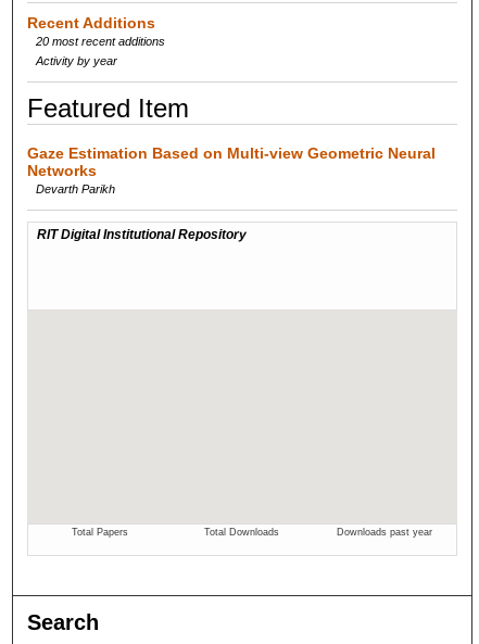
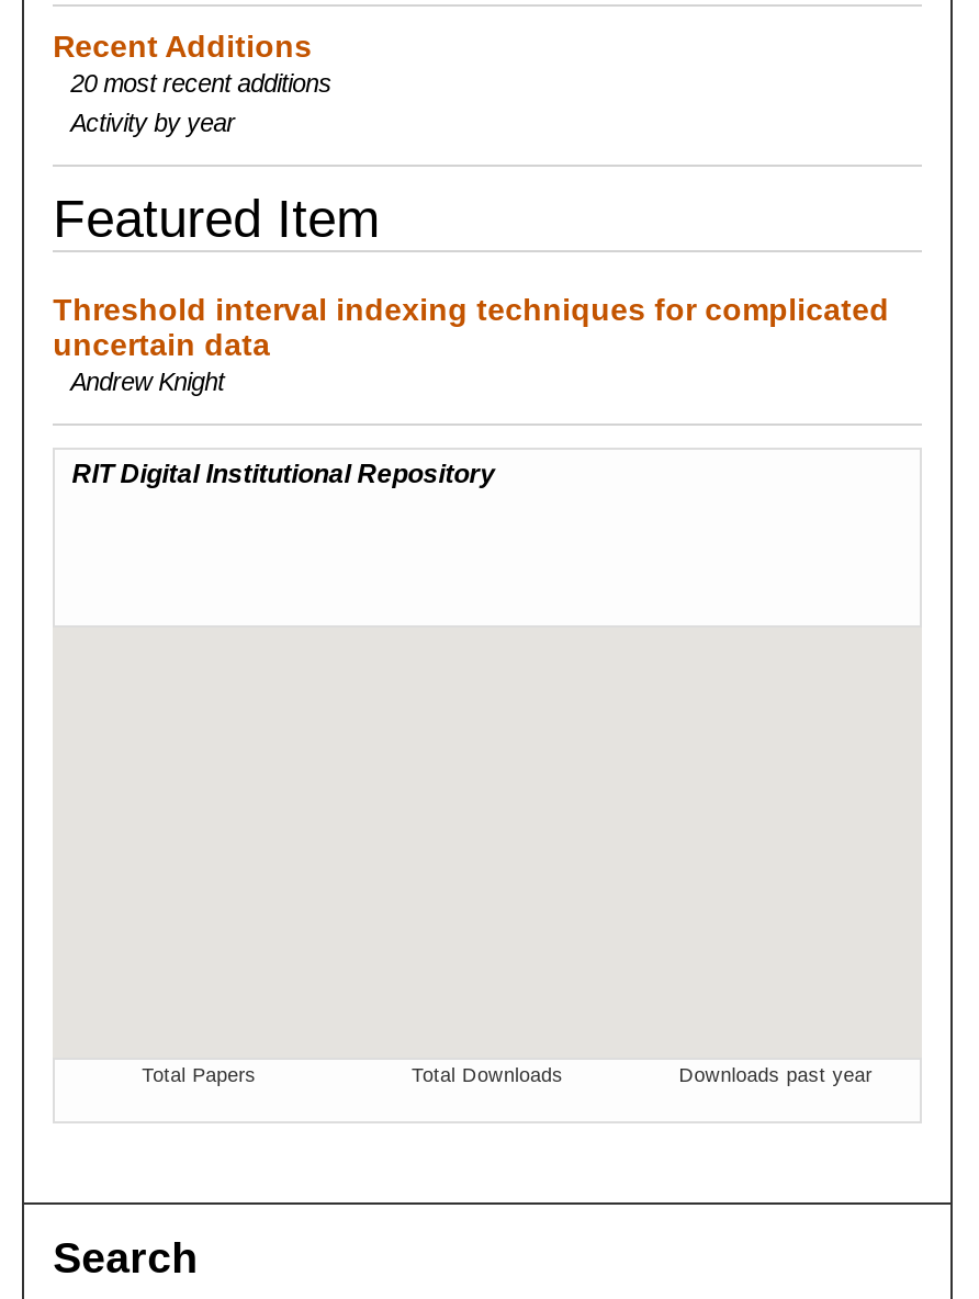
[27,144,436,195] Gaze Estimation Based on Multi-view Geometric Neural | Networks | Devarth Parikh -> [53,291,889,395] Threshold interval indexing techniques for complicated | uncertain data | Andrew Knight

